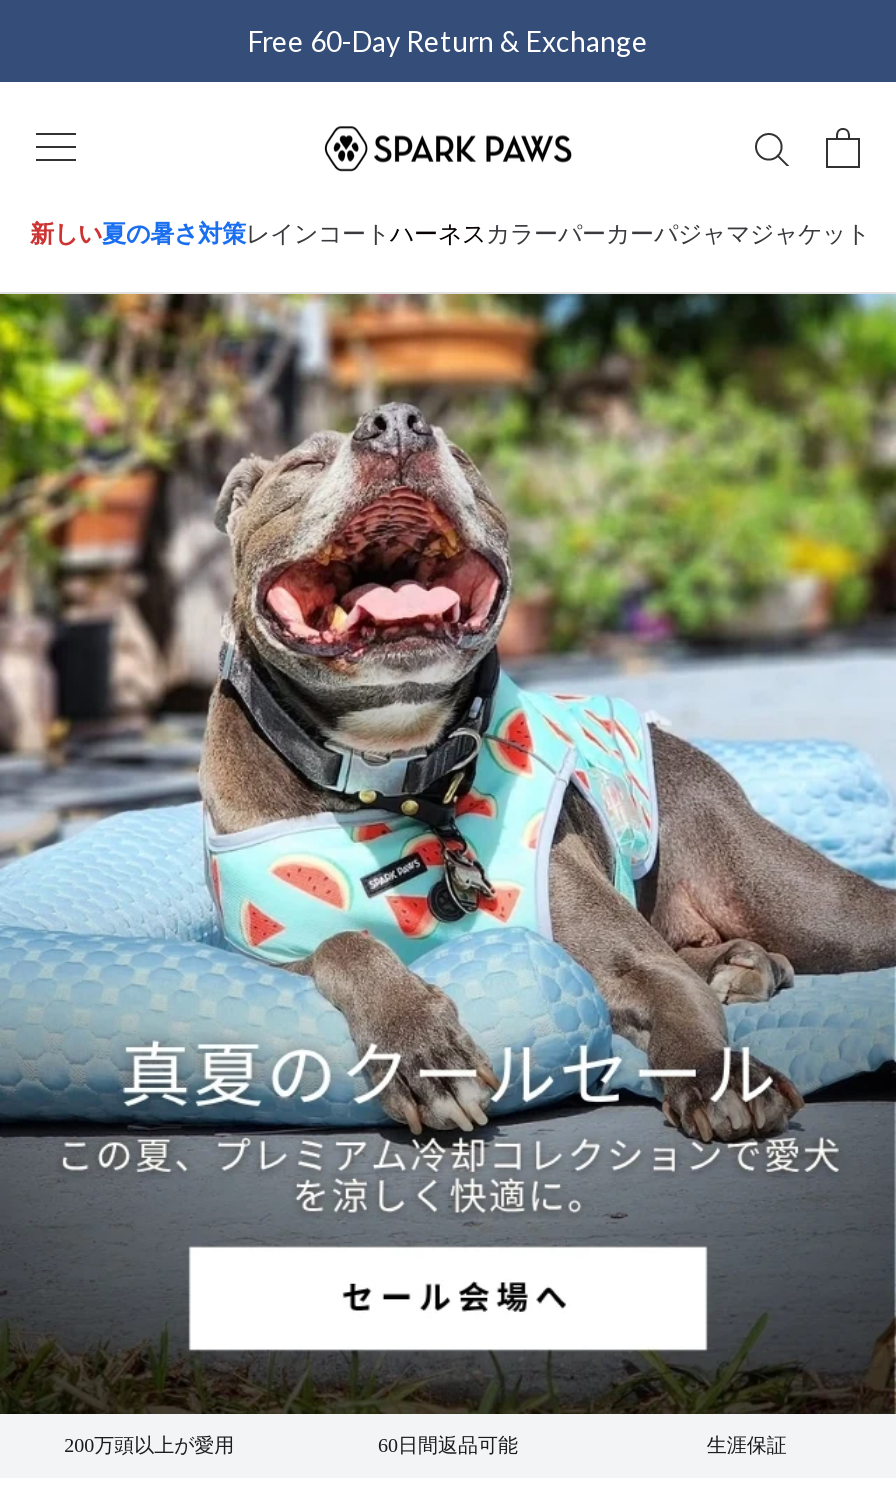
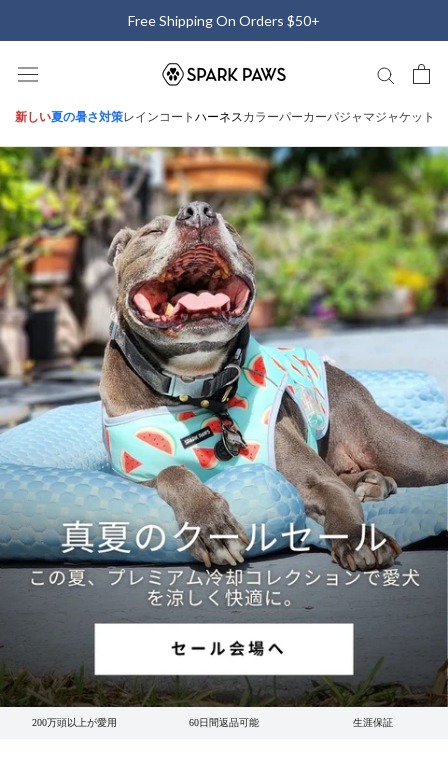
[248,24,648,58] Free 60-Day Return & Exchange -> [128,12,320,29] Free Shipping On Orders $50+

